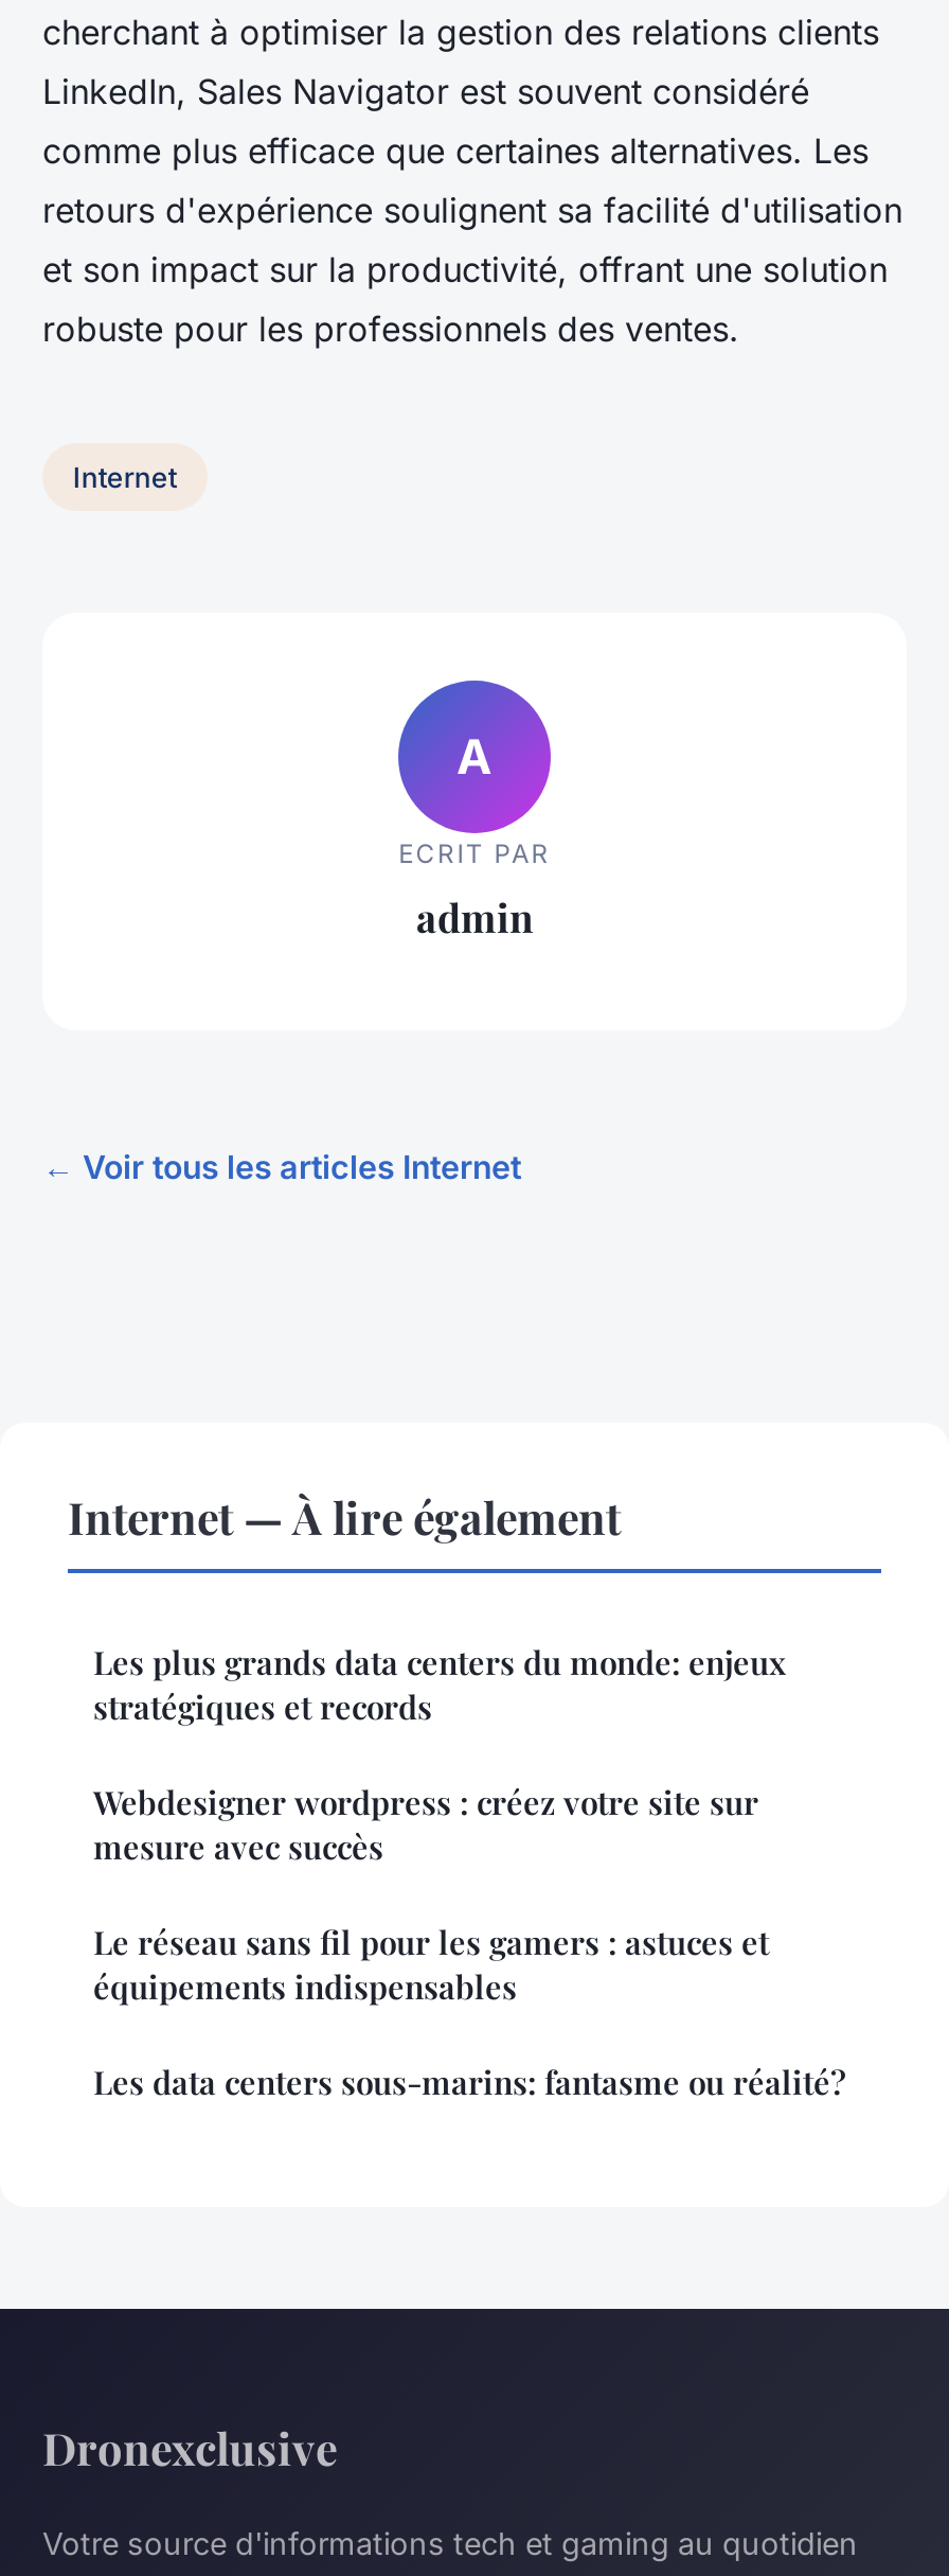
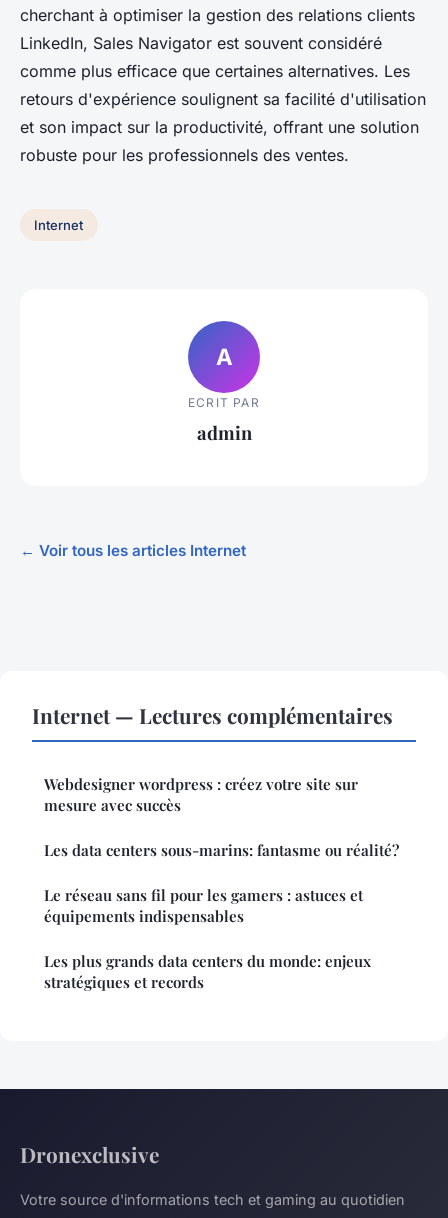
[68,1487,621,1546] Internet — À lire également -> [32,701,393,729] Internet — Lectures complémentaires
moved [93,1641,786,1728] -> [44,951,371,992]: Les plus grands data centers du monde: enjeux | stratégiques et records
moved [93,1781,758,1868] -> [44,774,358,815]: Webdesigner wordpress : créez votre site sur | mesure avec succès
moved [93,1921,769,2008] -> [44,885,363,926]: Le réseau sans fil pour les gamers : astuces et | équipements indispensables
moved [93,2061,845,2104] -> [44,840,399,860]: Les data centers sous-marins: fantasme ou réalité?

